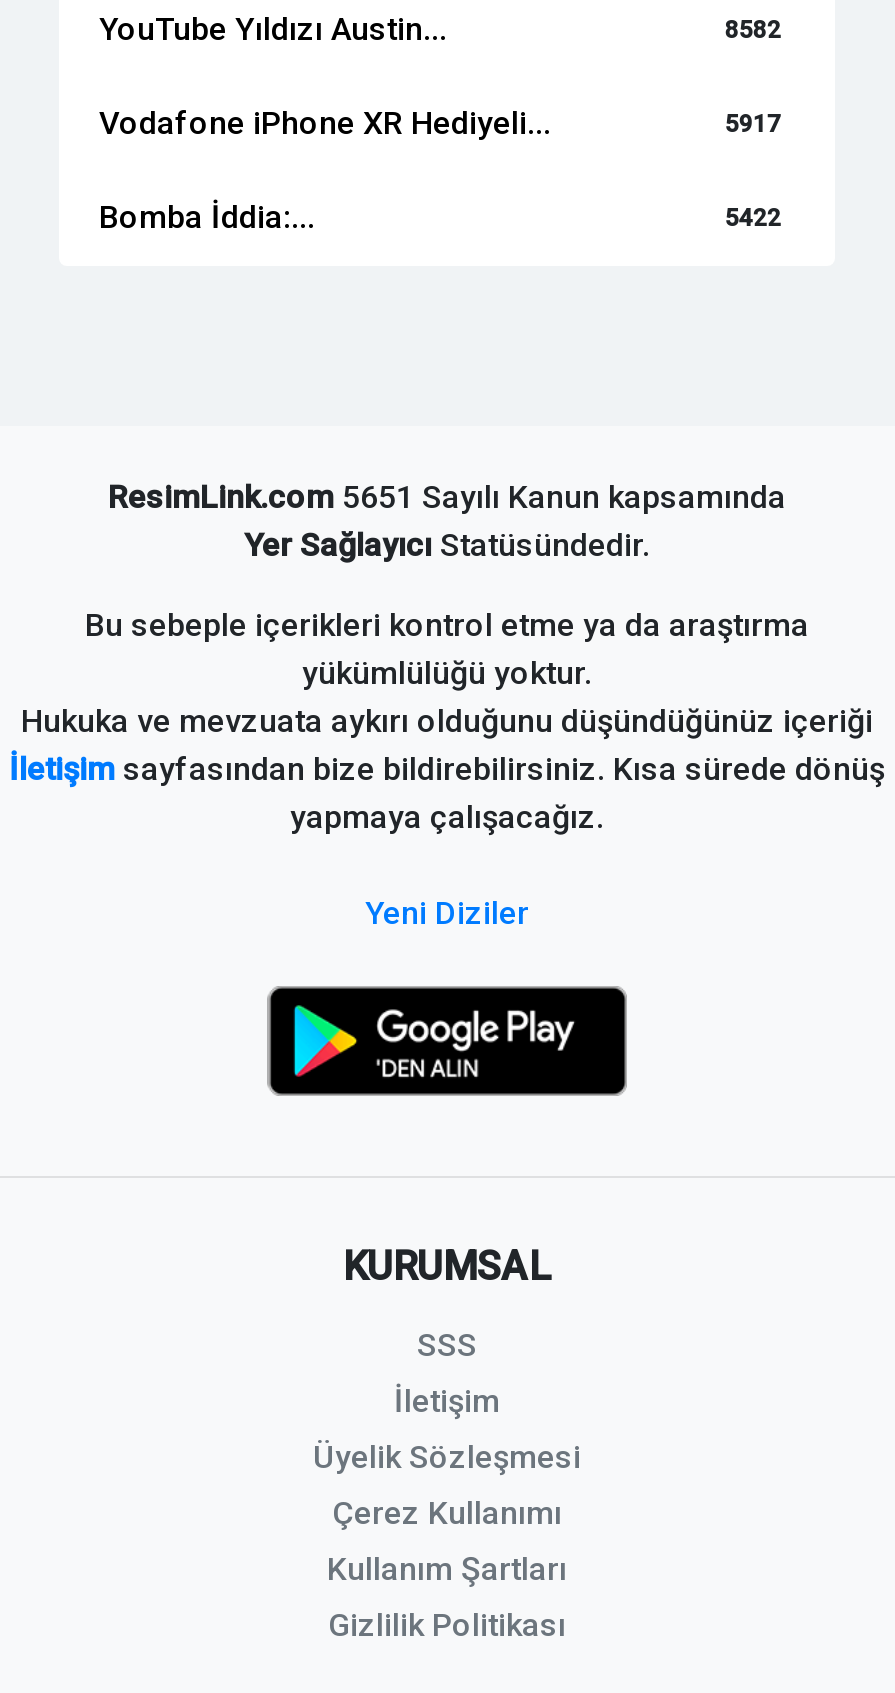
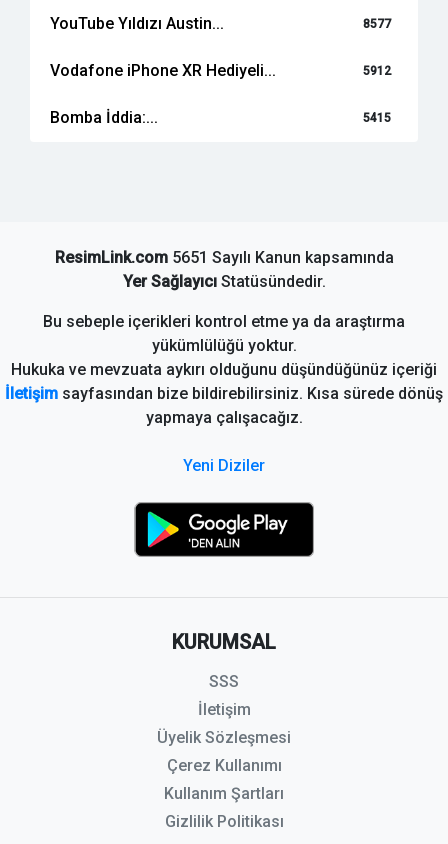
[725,16,781,44] 8582 -> [363,17,391,31] 8577
[725,110,781,138] 5917 -> [363,64,391,78] 5912
[725,204,781,232] 5422 -> [363,111,391,125] 5415

